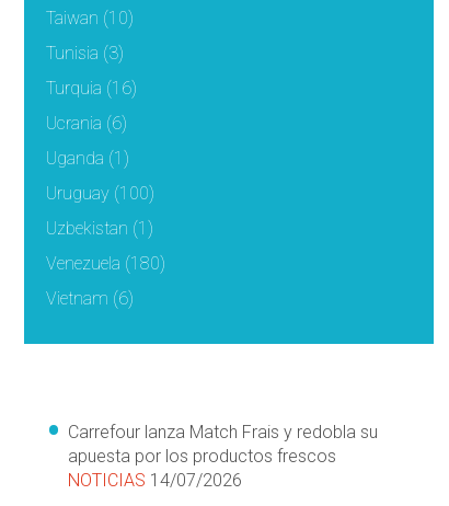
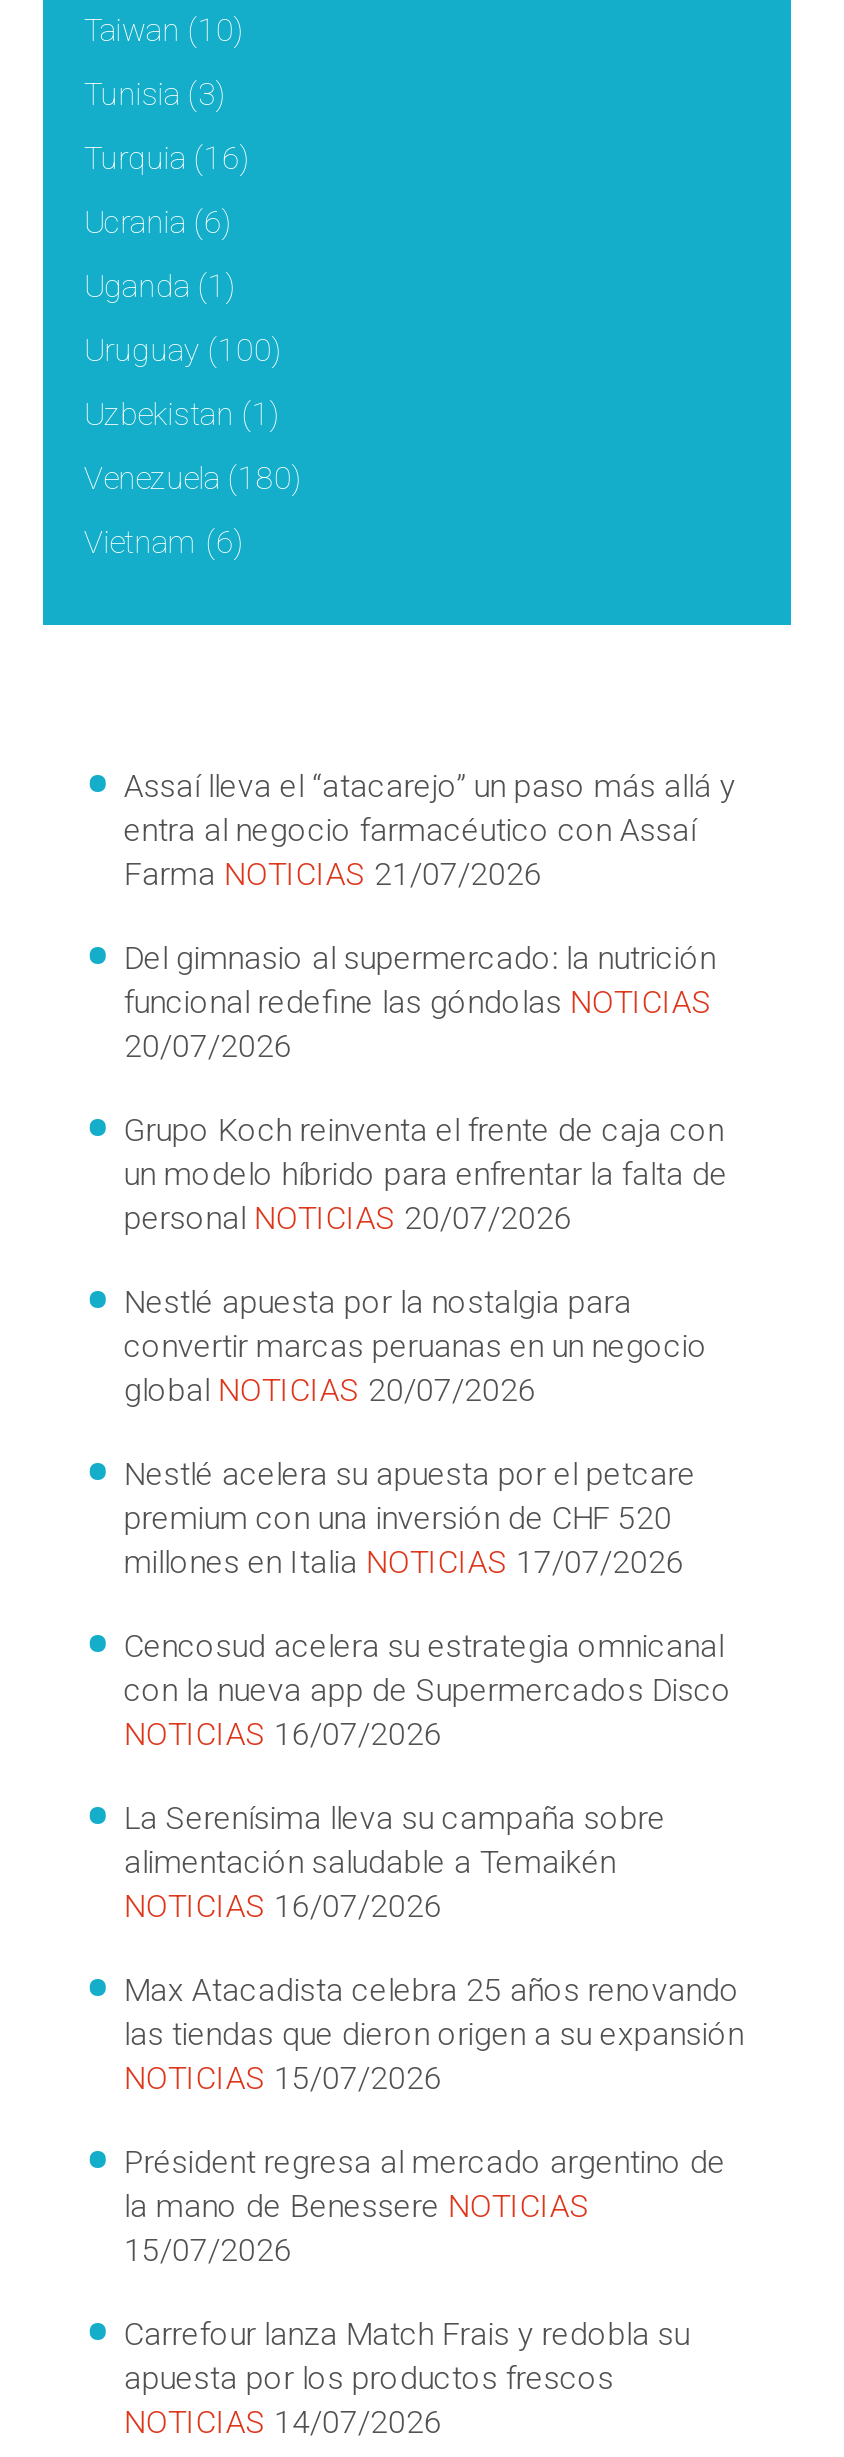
none -> [124,767,744,2269] Assaí lleva el “atacarejo” un paso más allá y | entra al negocio farmacéutico con Assaí | Farma NOTICIAS 21/07/2026 | Del gimnasio al supermercado: la nutrición | funcional redefine las góndolas NOTICIAS | 20/07/2026 | Grupo Koch reinventa el frente de caja con | un modelo híbrido para enfrentar la falta de | personal NOTICIAS 20/07/2026 | Nestlé apuesta por la nostalgia para | convertir marcas peruanas en un negocio | global NOTICIAS 20/07/2026 | Nestlé acelera su apuesta por el petcare | premium con una inversión de CHF 520 | millones en Italia NOTICIAS 17/07/2026 | Cencosud acelera su estrategia omnicanal | con la nueva app de Supermercados Disco | NOTICIAS 16/07/2026 | La Serenísima lleva su campaña sobre | alimentación saludable a Temaikén | NOTICIAS 16/07/2026 | Max Atacadista celebra 25 años renovando | las tiendas que dieron origen a su expansión | NOTICIAS 15/07/2026 | Président regresa al mercado argentino de | la mano de Benessere NOTICIAS | 15/07/2026

